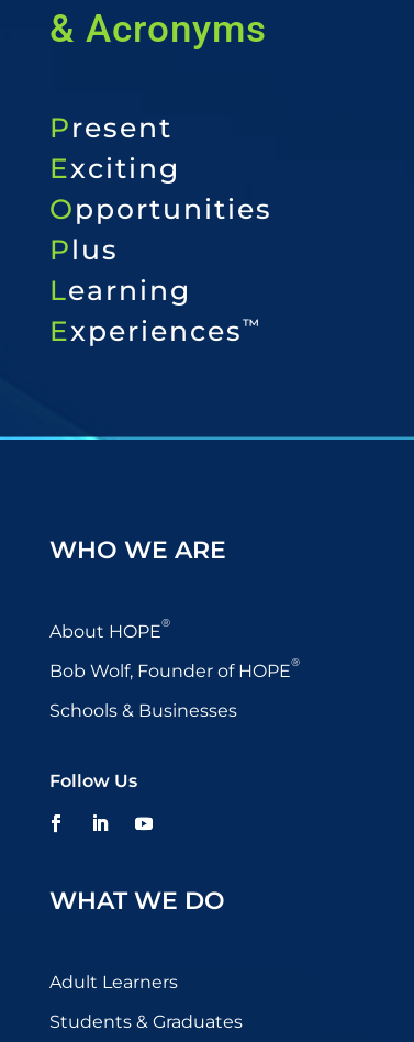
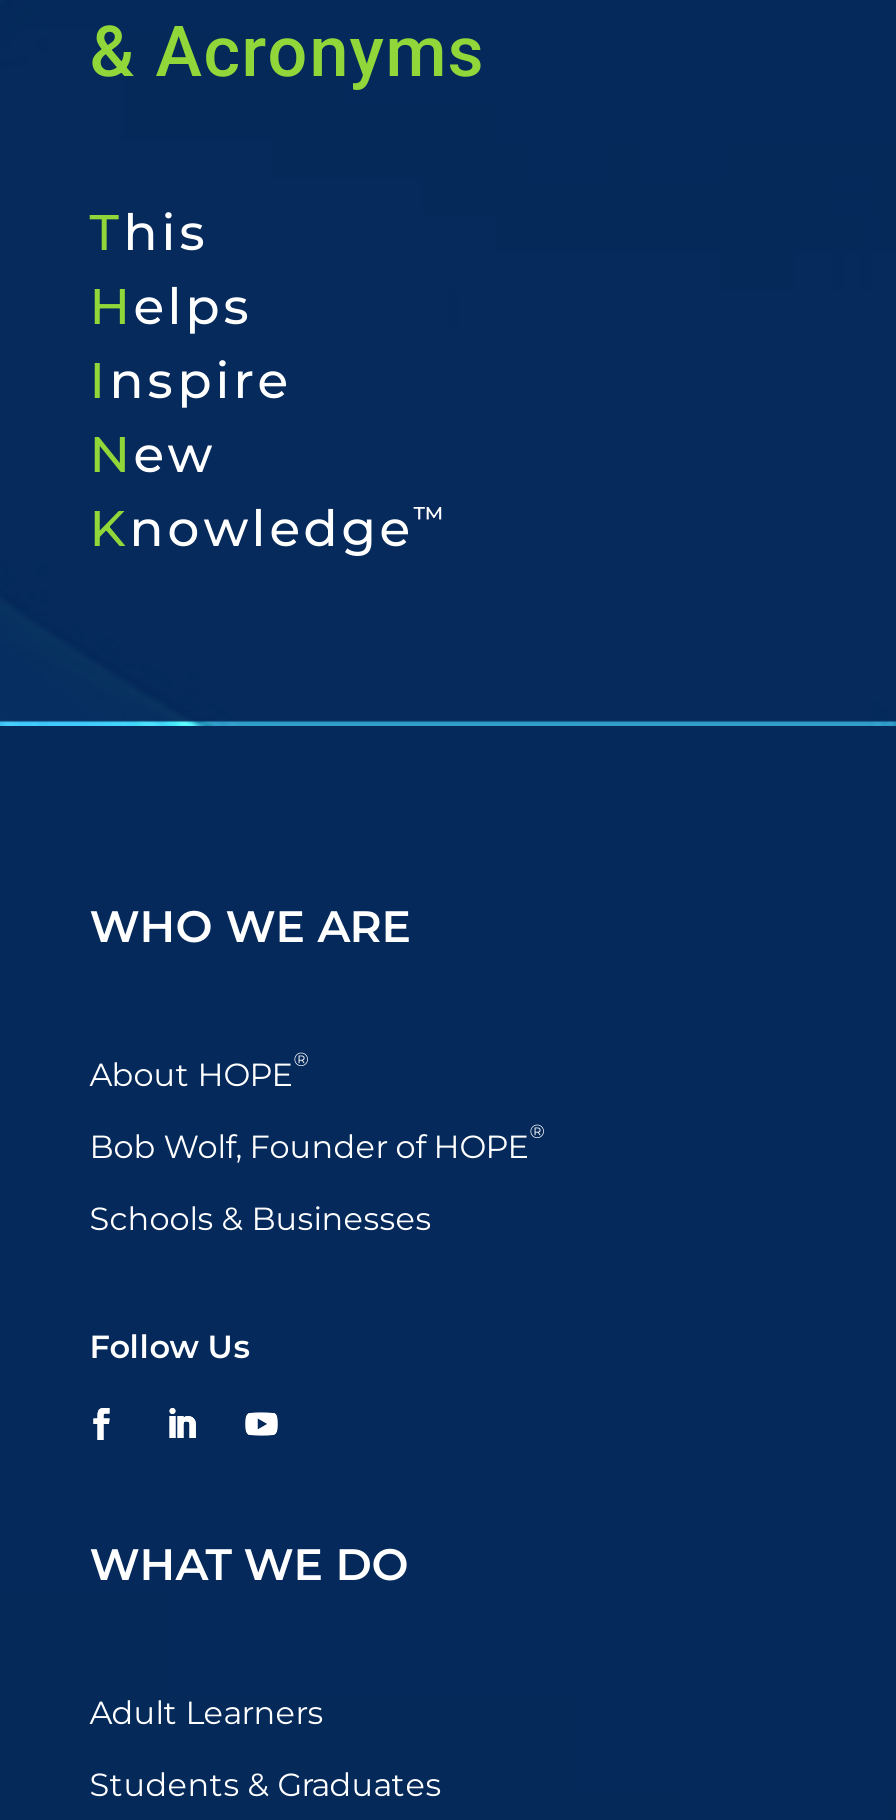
[49,111,272,347] Present | Exciting | Opportunities | P lus | Learning | Experiences™ -> [90,202,448,558] This | Helps | I nspire | New | Knowledge™

